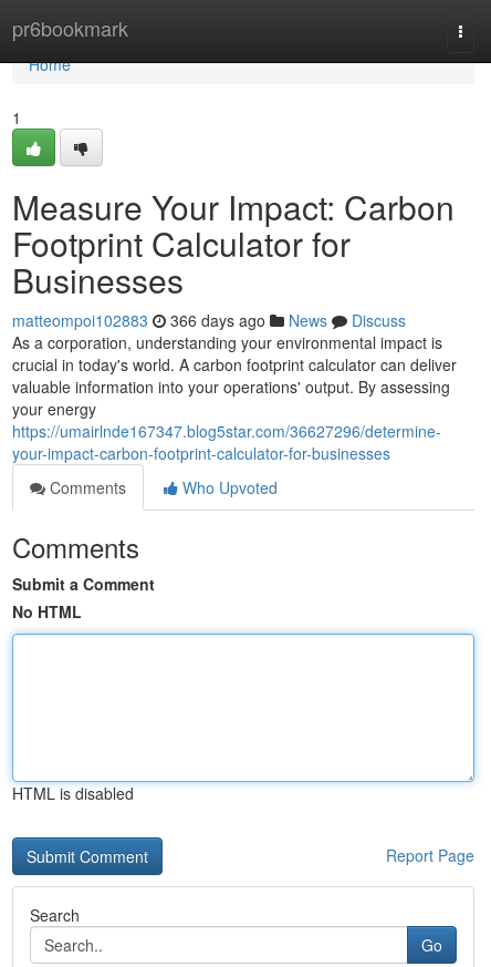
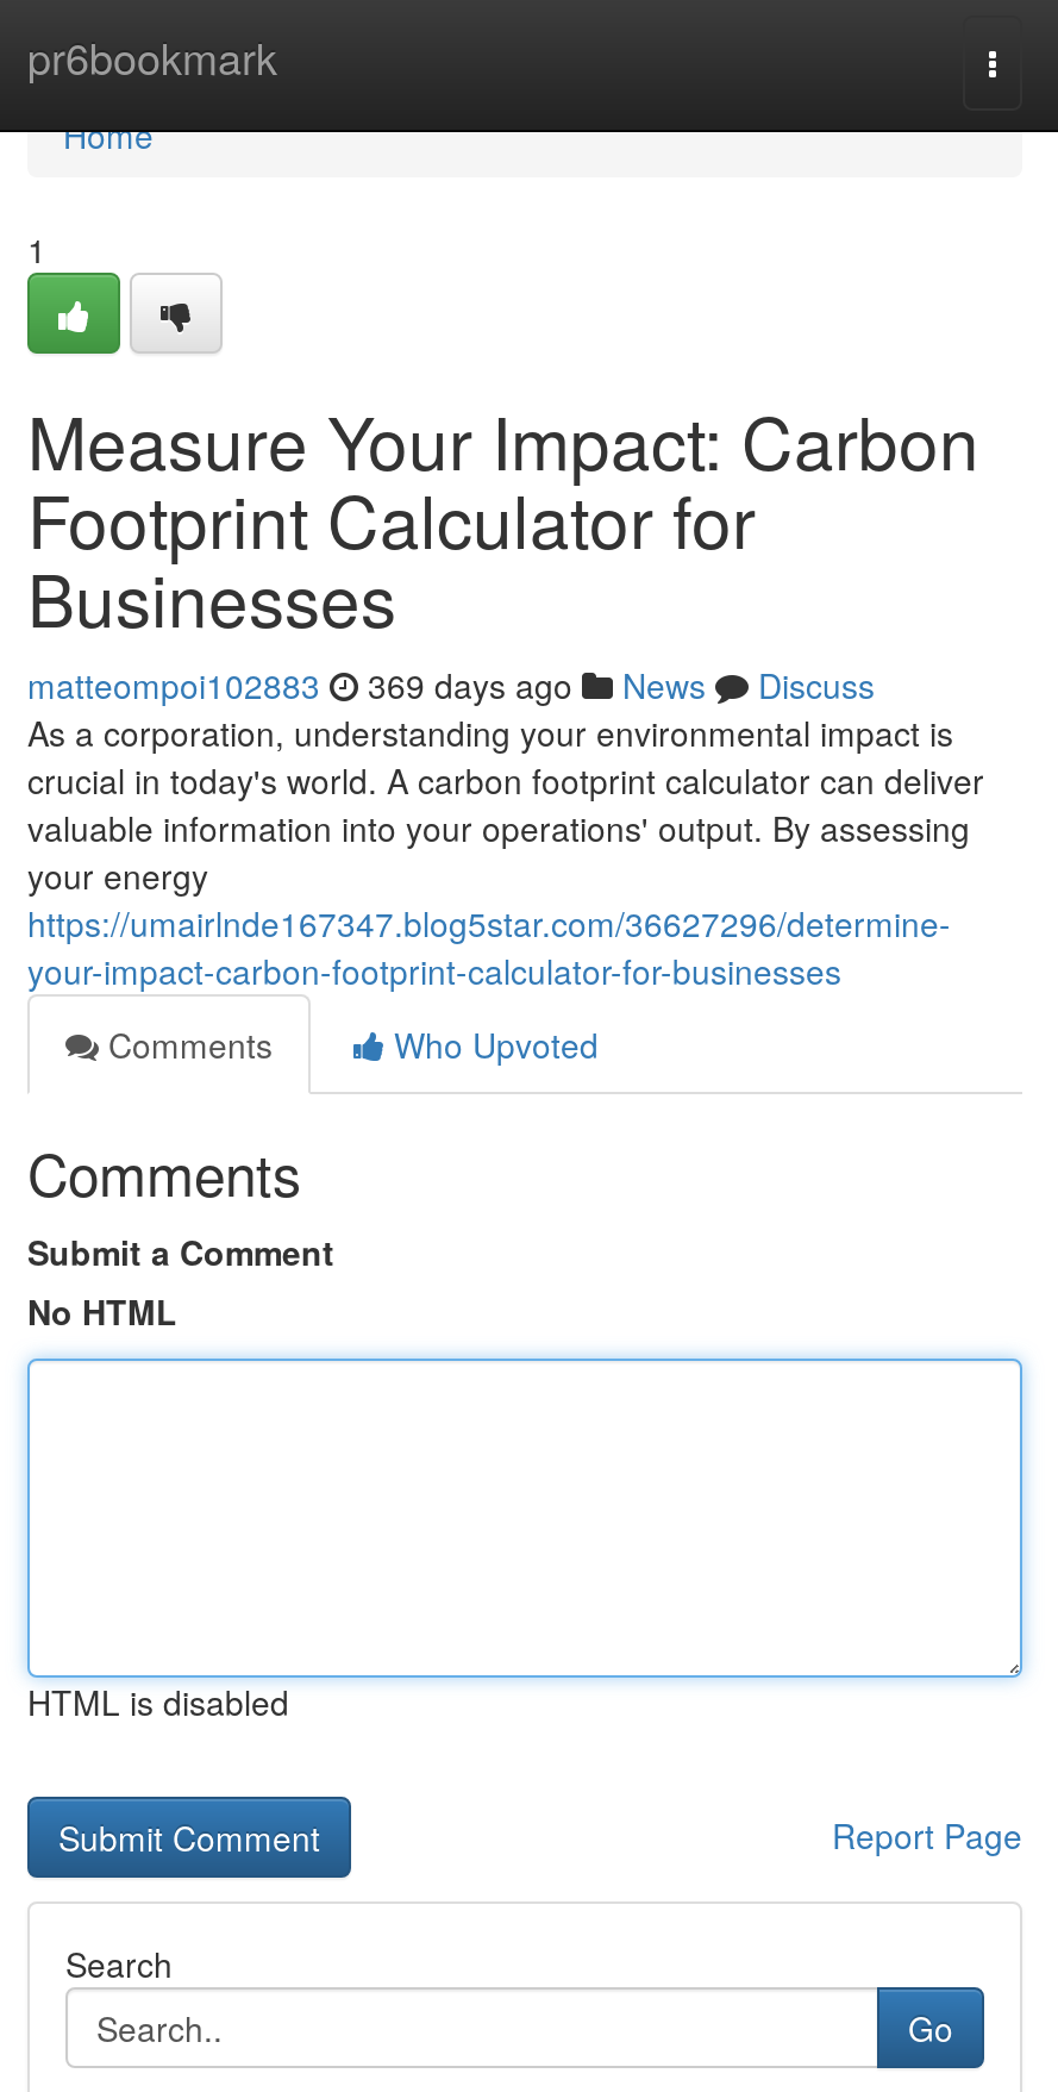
[12,309,406,331] matteompoi102883 366 days ago News Discuss -> [27,661,875,708] matteompoi102883 369 days ago News Discuss

